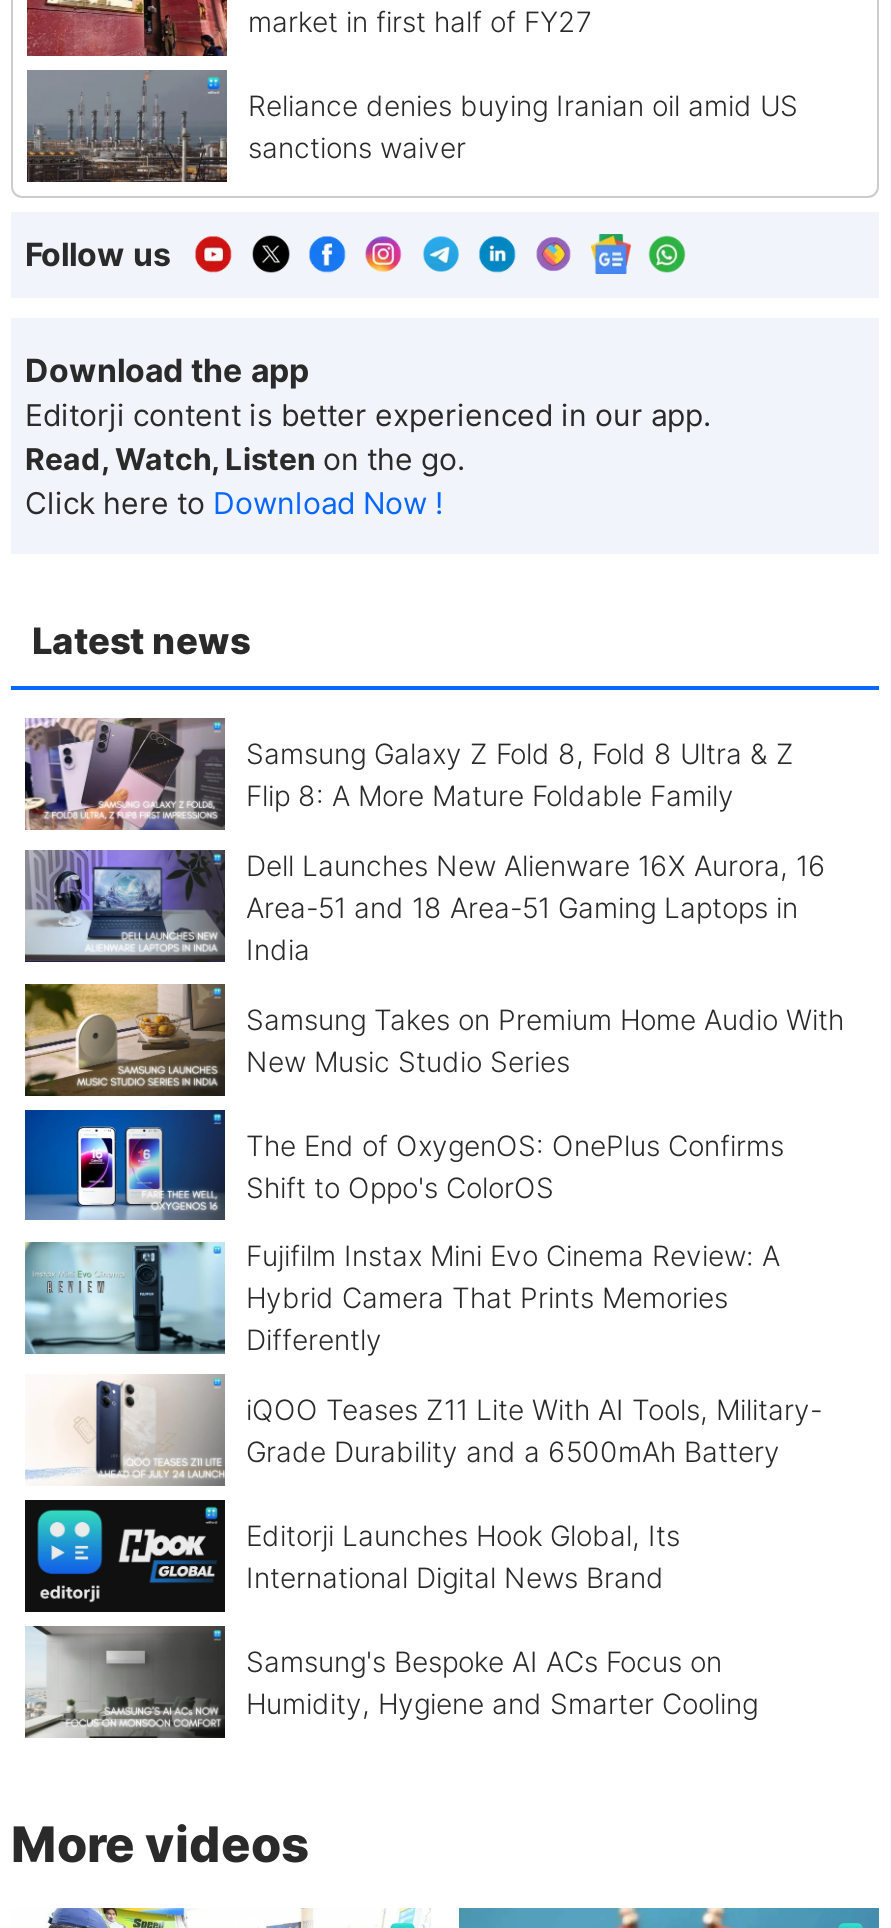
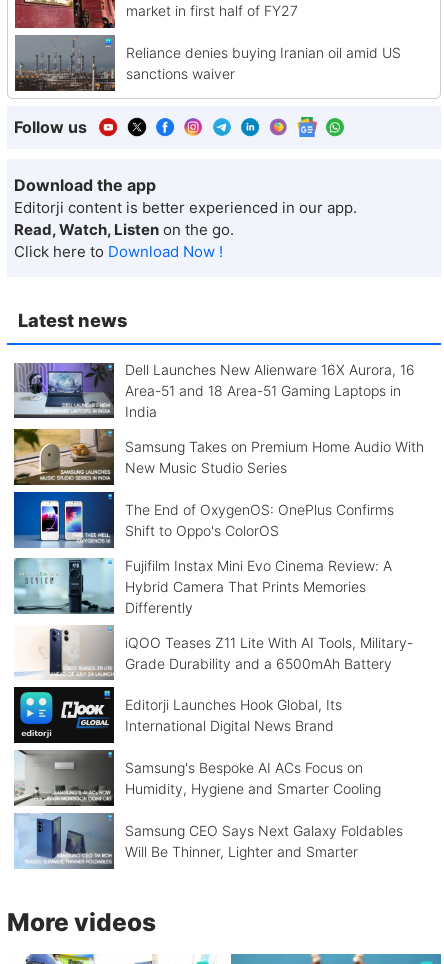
[23,716,794,832] [image] | Samsung Galaxy Z Fold 8, Fold 8 Ultra & Z | Flip 8: A More Mature Foldable Family -> none
moved [21,848,844,1720] -> [12,361,423,797]: [image] | Dell Launches New Alienware 16X Aurora, 16 | Area-51 and 18 Area-51 Gaming Laptops in | ... | Samsung's Bespoke AI ACs Focus on | Humidity, Hygiene and Smarter Cooling
none -> [14,813,402,869] [image] | Samsung CEO Says Next Galaxy Foldables | Will Be Thinner, Lighter and Smarter

